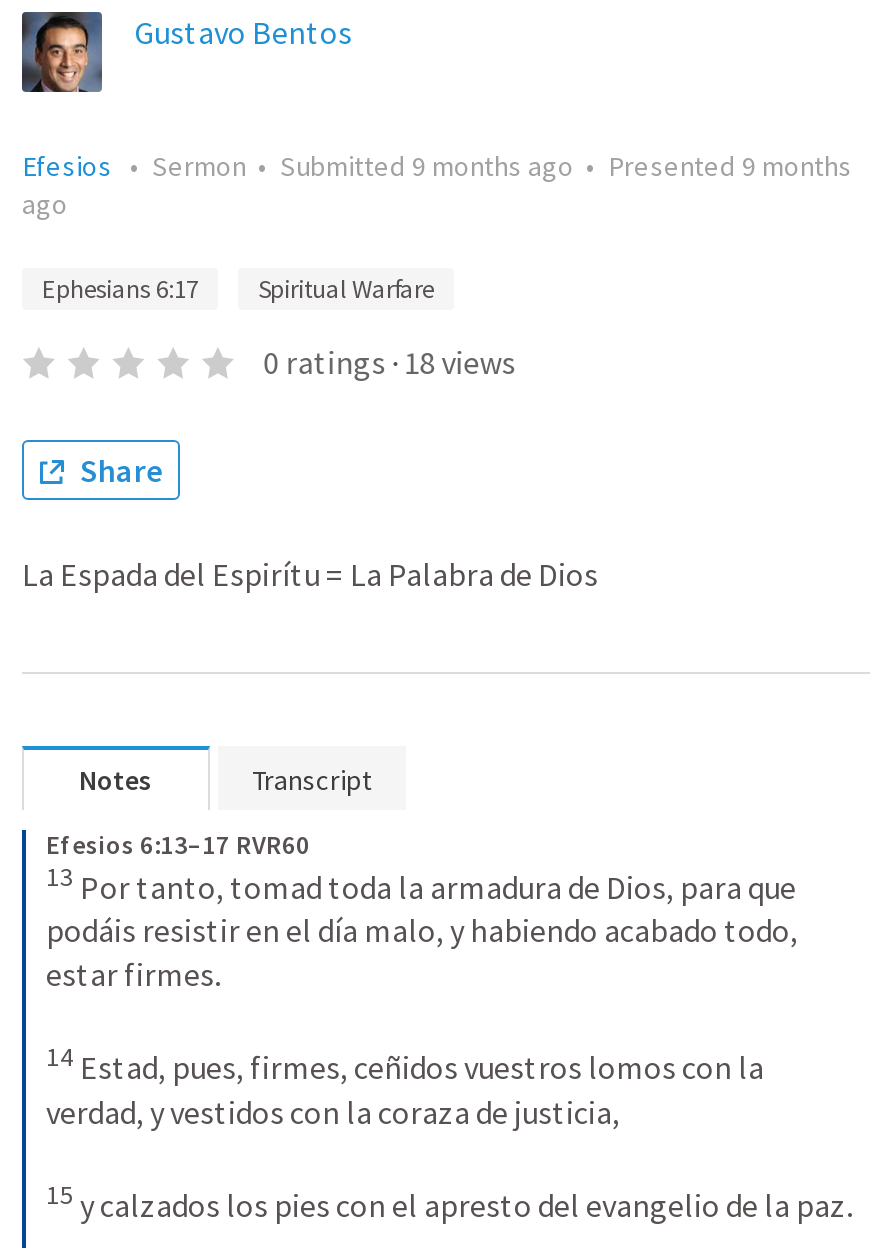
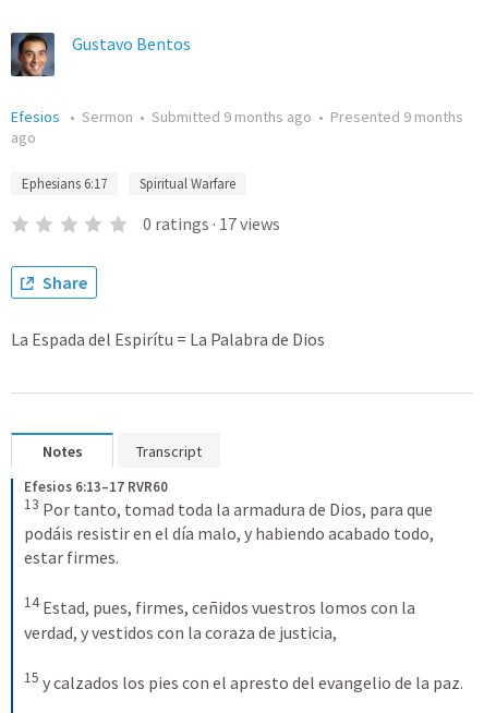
[263,342,515,382] 0 ratings · 18 views -> [142,213,280,234] 0 ratings · 17 views

